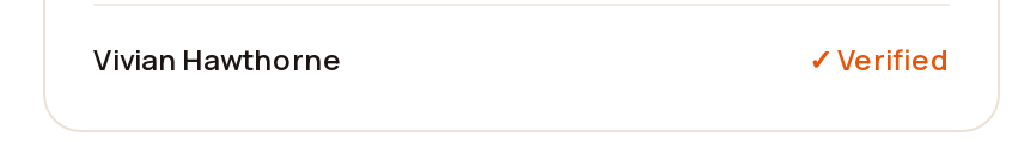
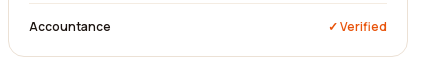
[93,39,342,80] Vivian Hawthorne -> [29,18,111,35] Accountance

